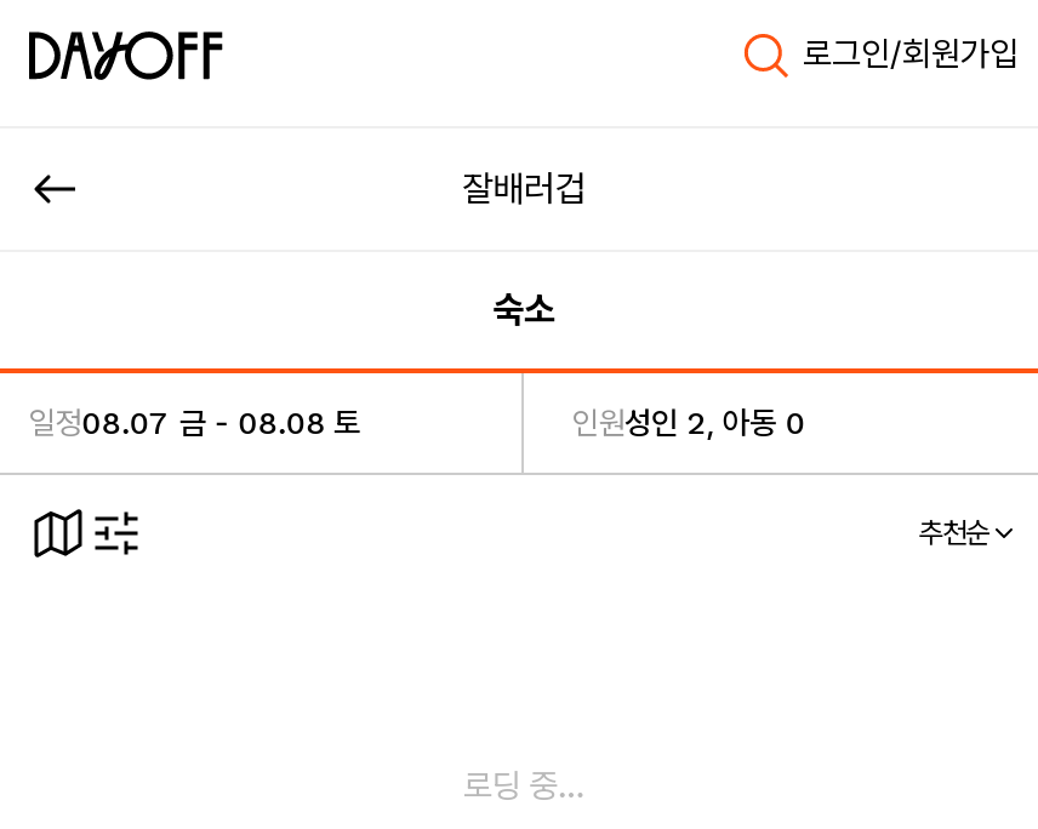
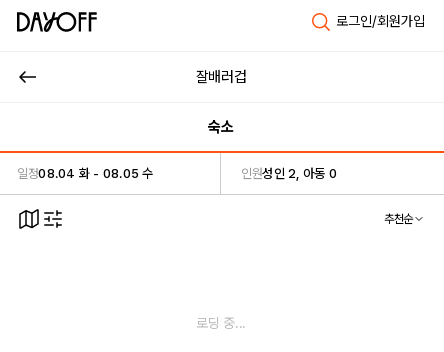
[29,405,361,441] 일정08.07 금 - 08.08 토 -> [17,166,154,181] 일정08.04 화 - 08.05 수

